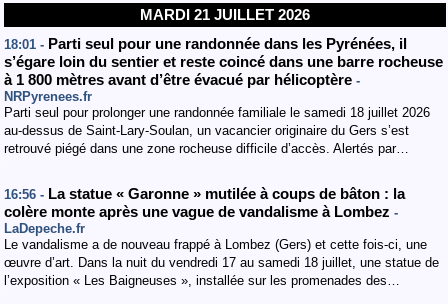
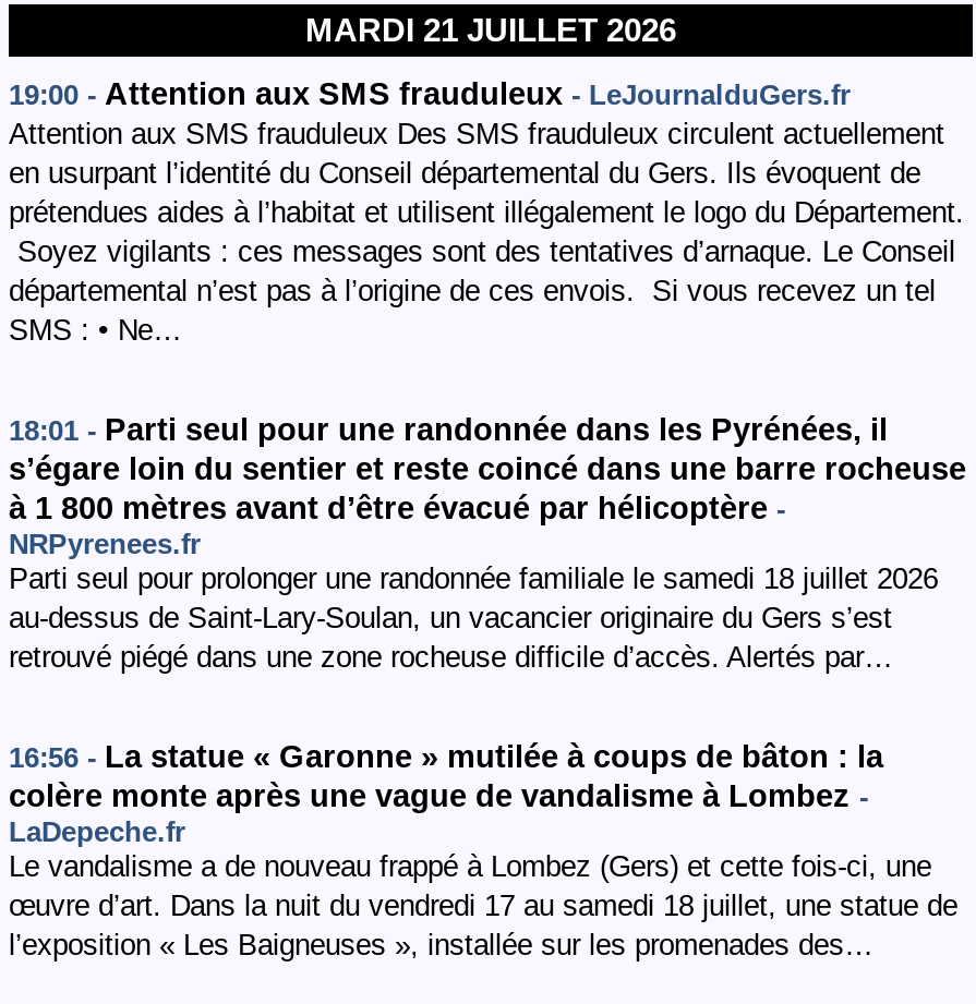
none -> [9,76,964,347] 19:00 - Attention aux SMS frauduleux - LeJournalduGers.fr | Attention aux SMS frauduleux Des SMS frauduleux circulent actuellement | en usurpant l’identité du Conseil départemental du Gers. Ils évoquent de | prétendues aides à l’habitat et utilisent illégalement le logo du Département. | Soyez vigilants : ces messages sont des tentatives d’arnaque. Le Conseil | départemental n’est pas à l’origine de ces envois. Si vous recevez un tel | SMS : • Ne…

